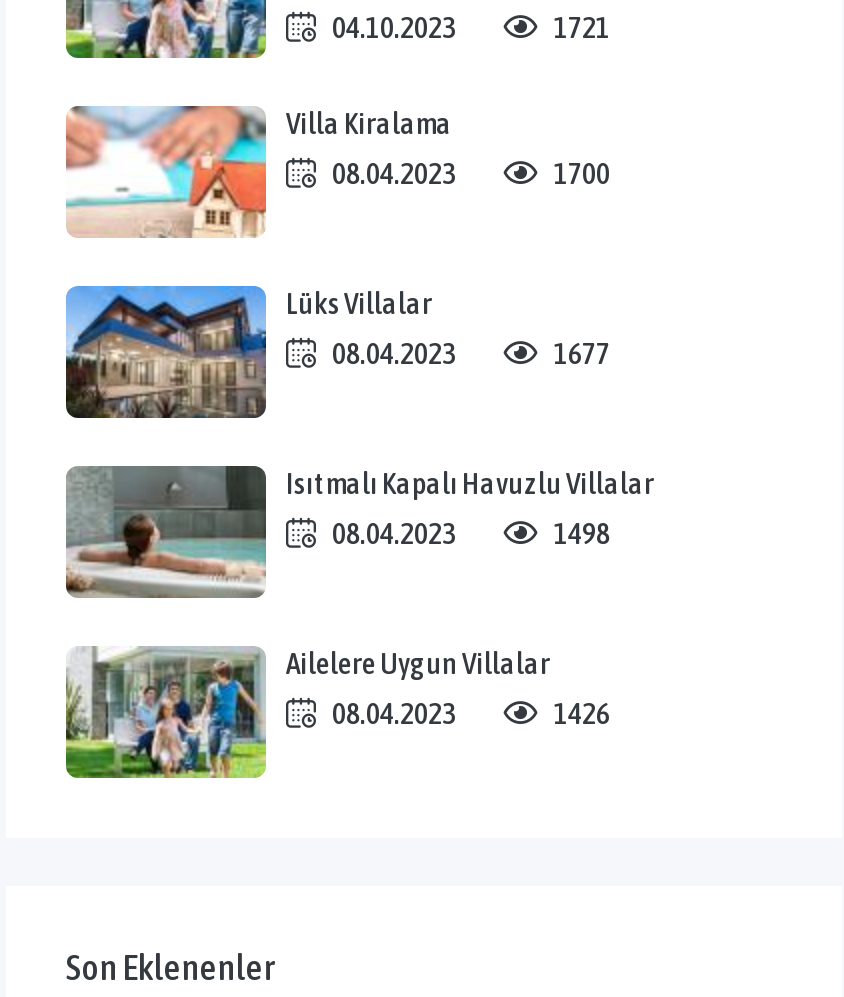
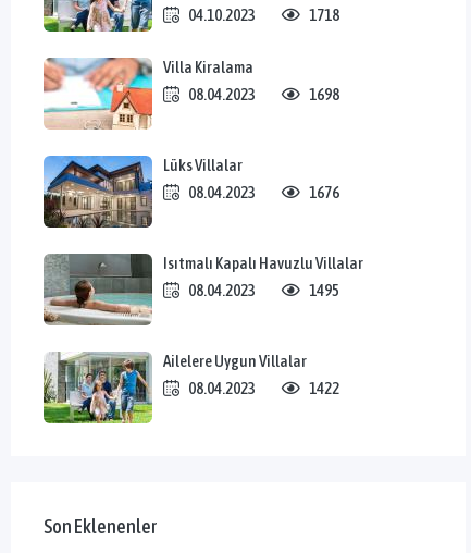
[554,10,610,44] 1721 -> [309,5,339,24] 1718
[554,156,610,190] 1700 -> [309,85,339,103] 1698
[554,336,610,370] 1677 -> [309,183,339,201] 1676
[554,516,610,550] 1498 -> [309,281,339,299] 1495
[554,696,610,730] 1426 -> [309,379,339,397] 1422

